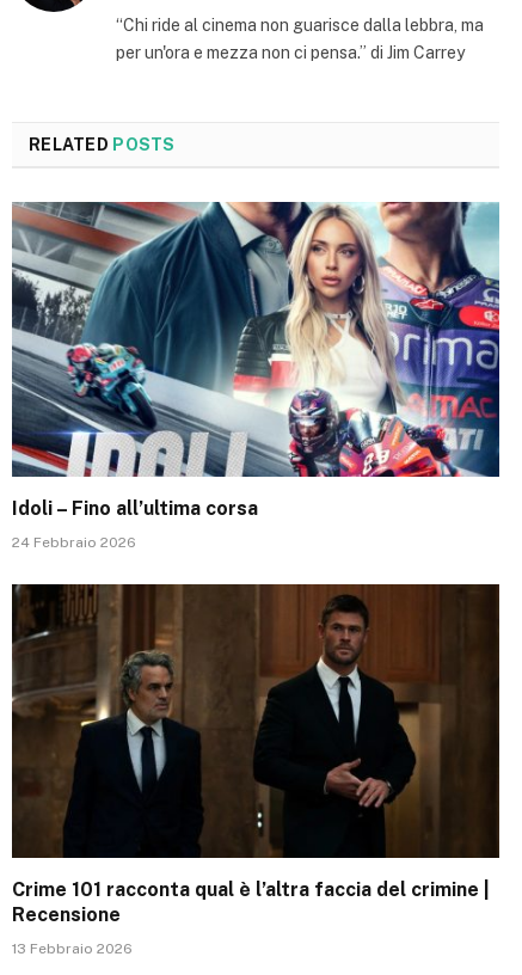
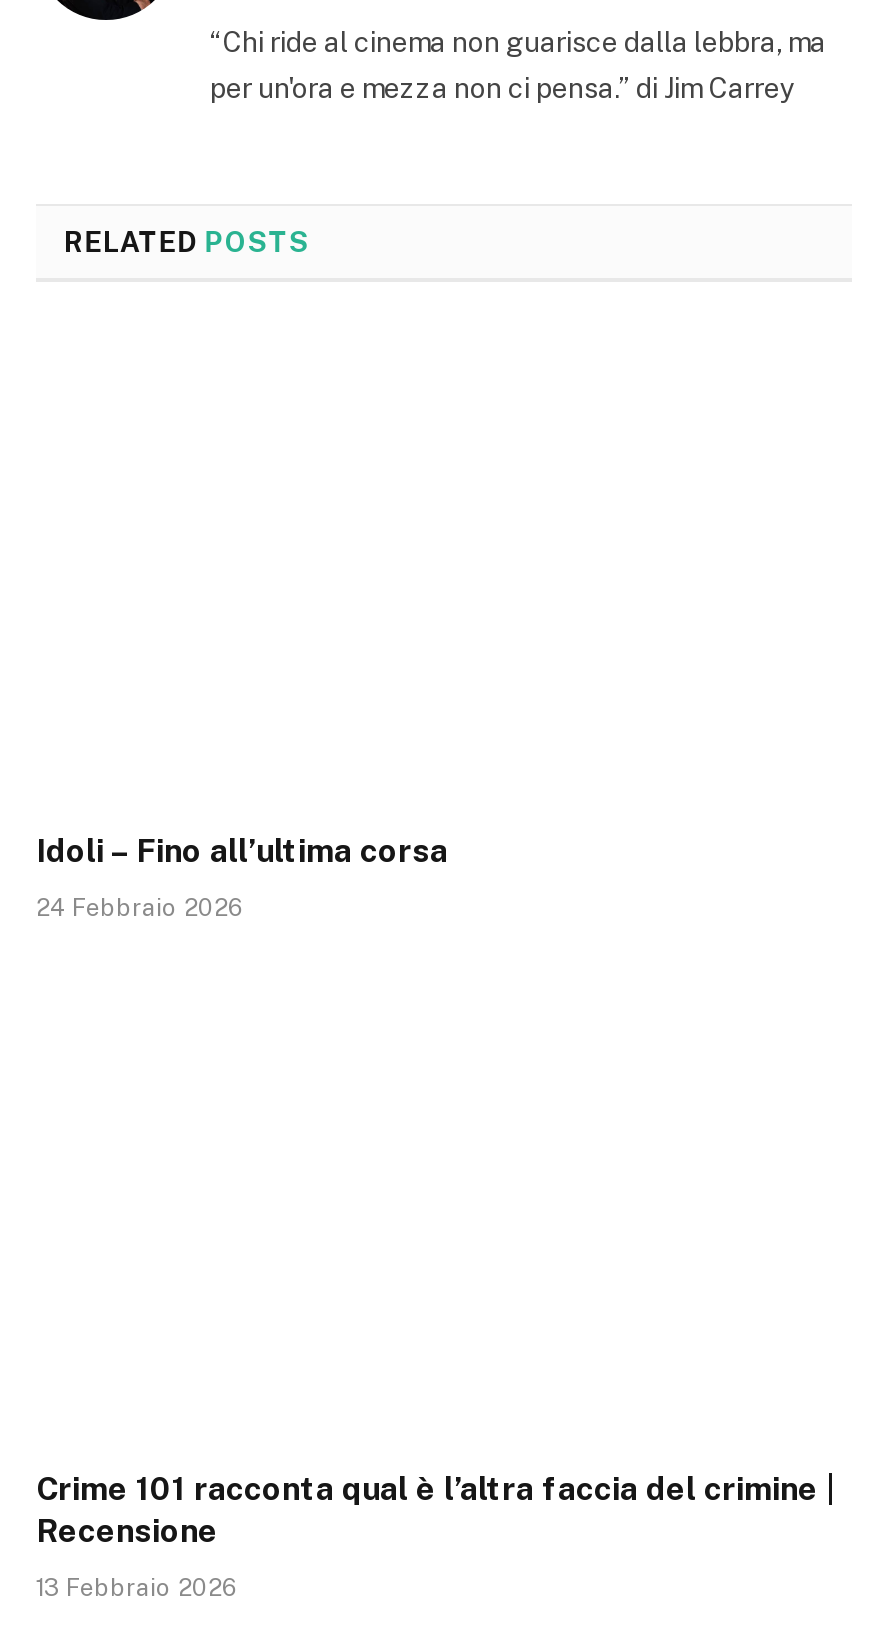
[11,201,500,478] [image] -> none
[11,583,500,859] [image] -> none

